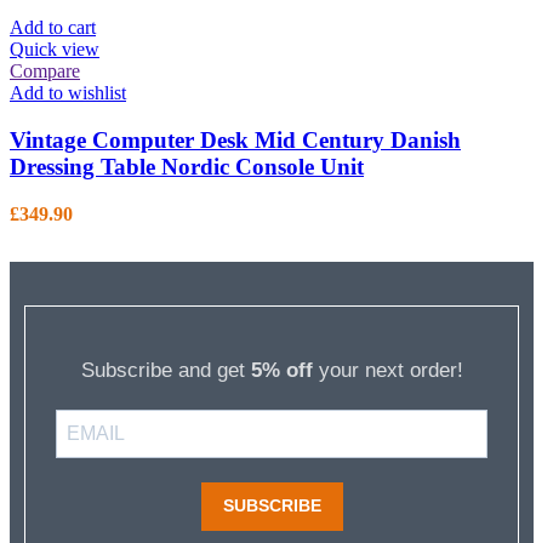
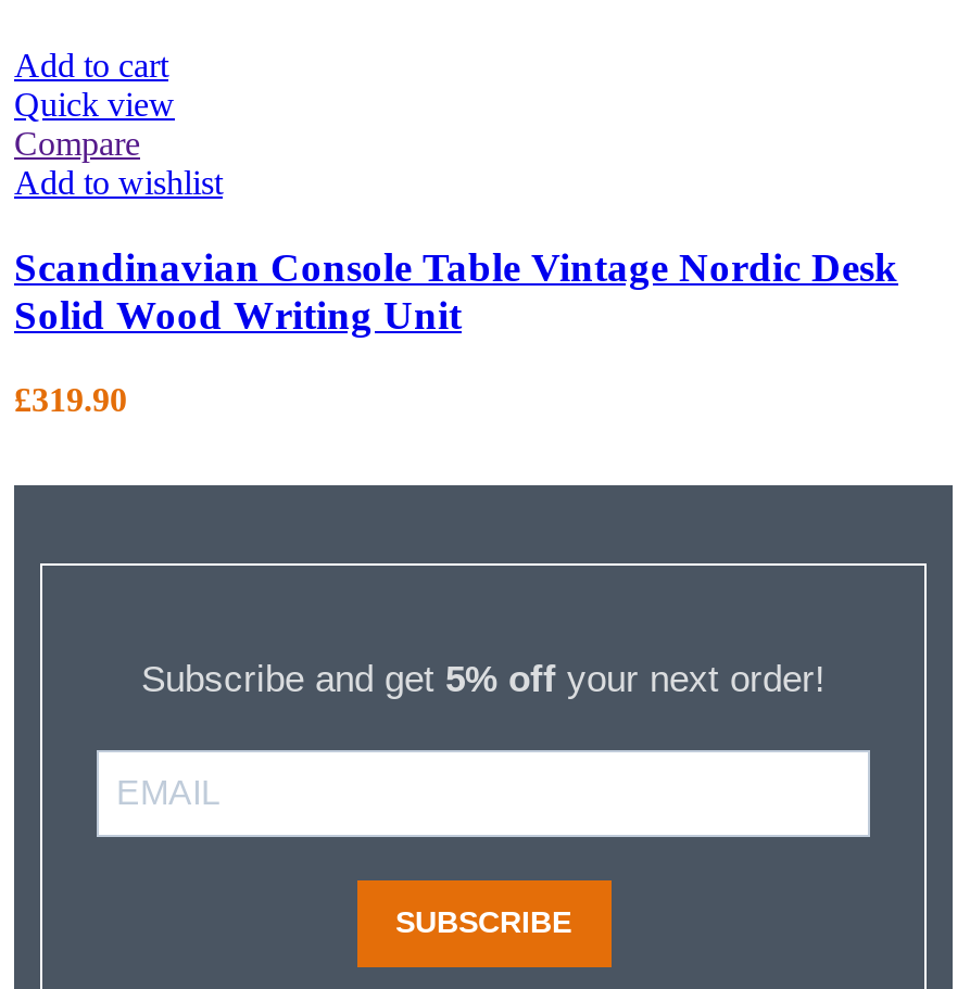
[10,127,461,179] Vintage Computer Desk Mid Century Danish | Dressing Table Nordic Console Unit -> [14,244,898,337] Scandinavian Console Table Vintage Nordic Desk | Solid Wood Writing Unit
[10,203,73,224] £349.90 -> [14,380,127,417] £319.90

